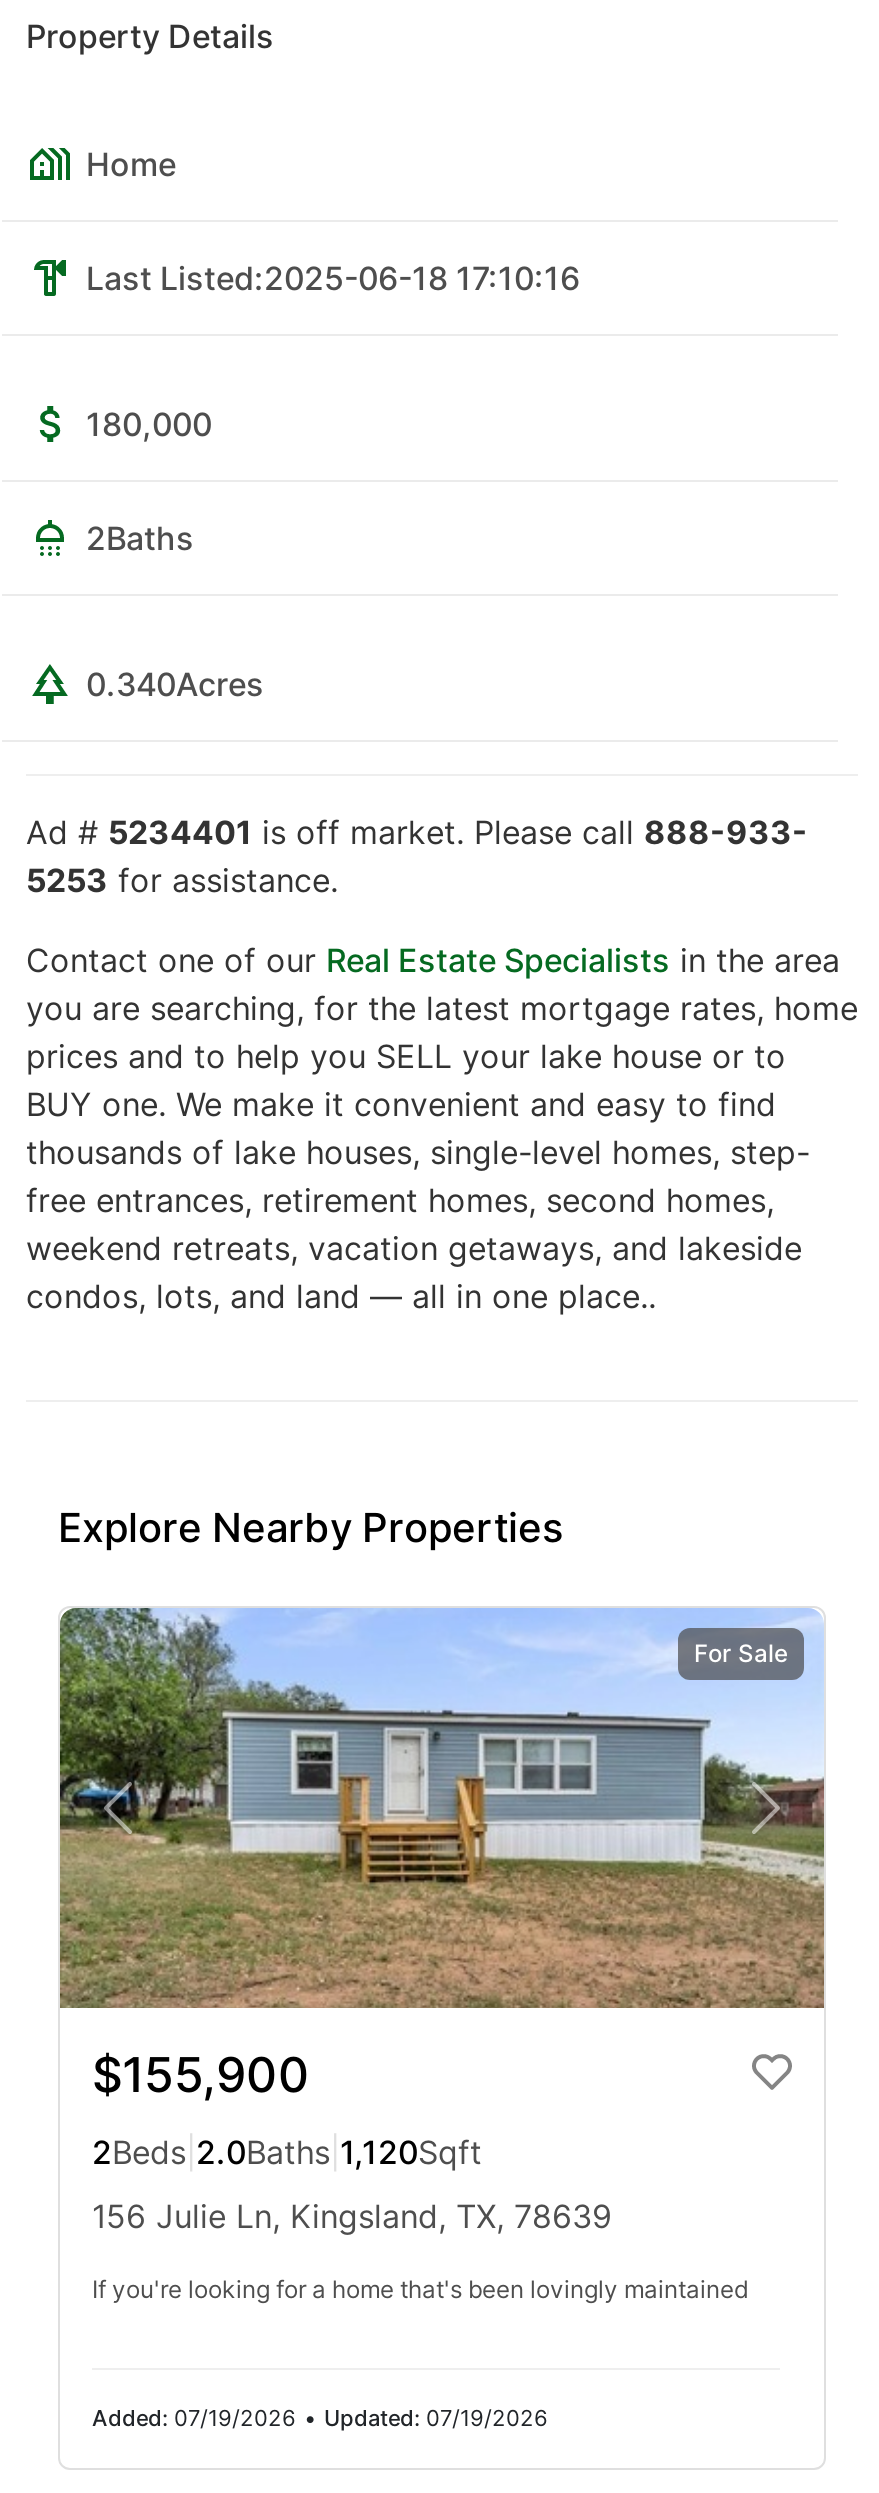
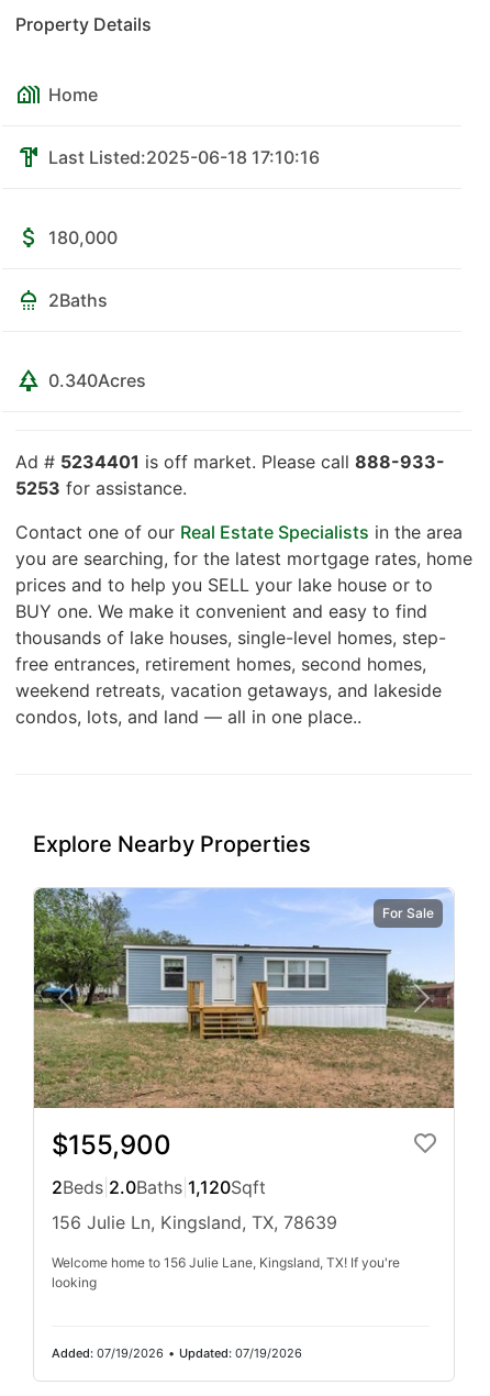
[92,2274,748,2304] If you're looking for a home that's been lovingly maintained -> [52,1254,400,1290] Welcome home to 156 Julie Lane, Kingsland, TX! If you're | looking

